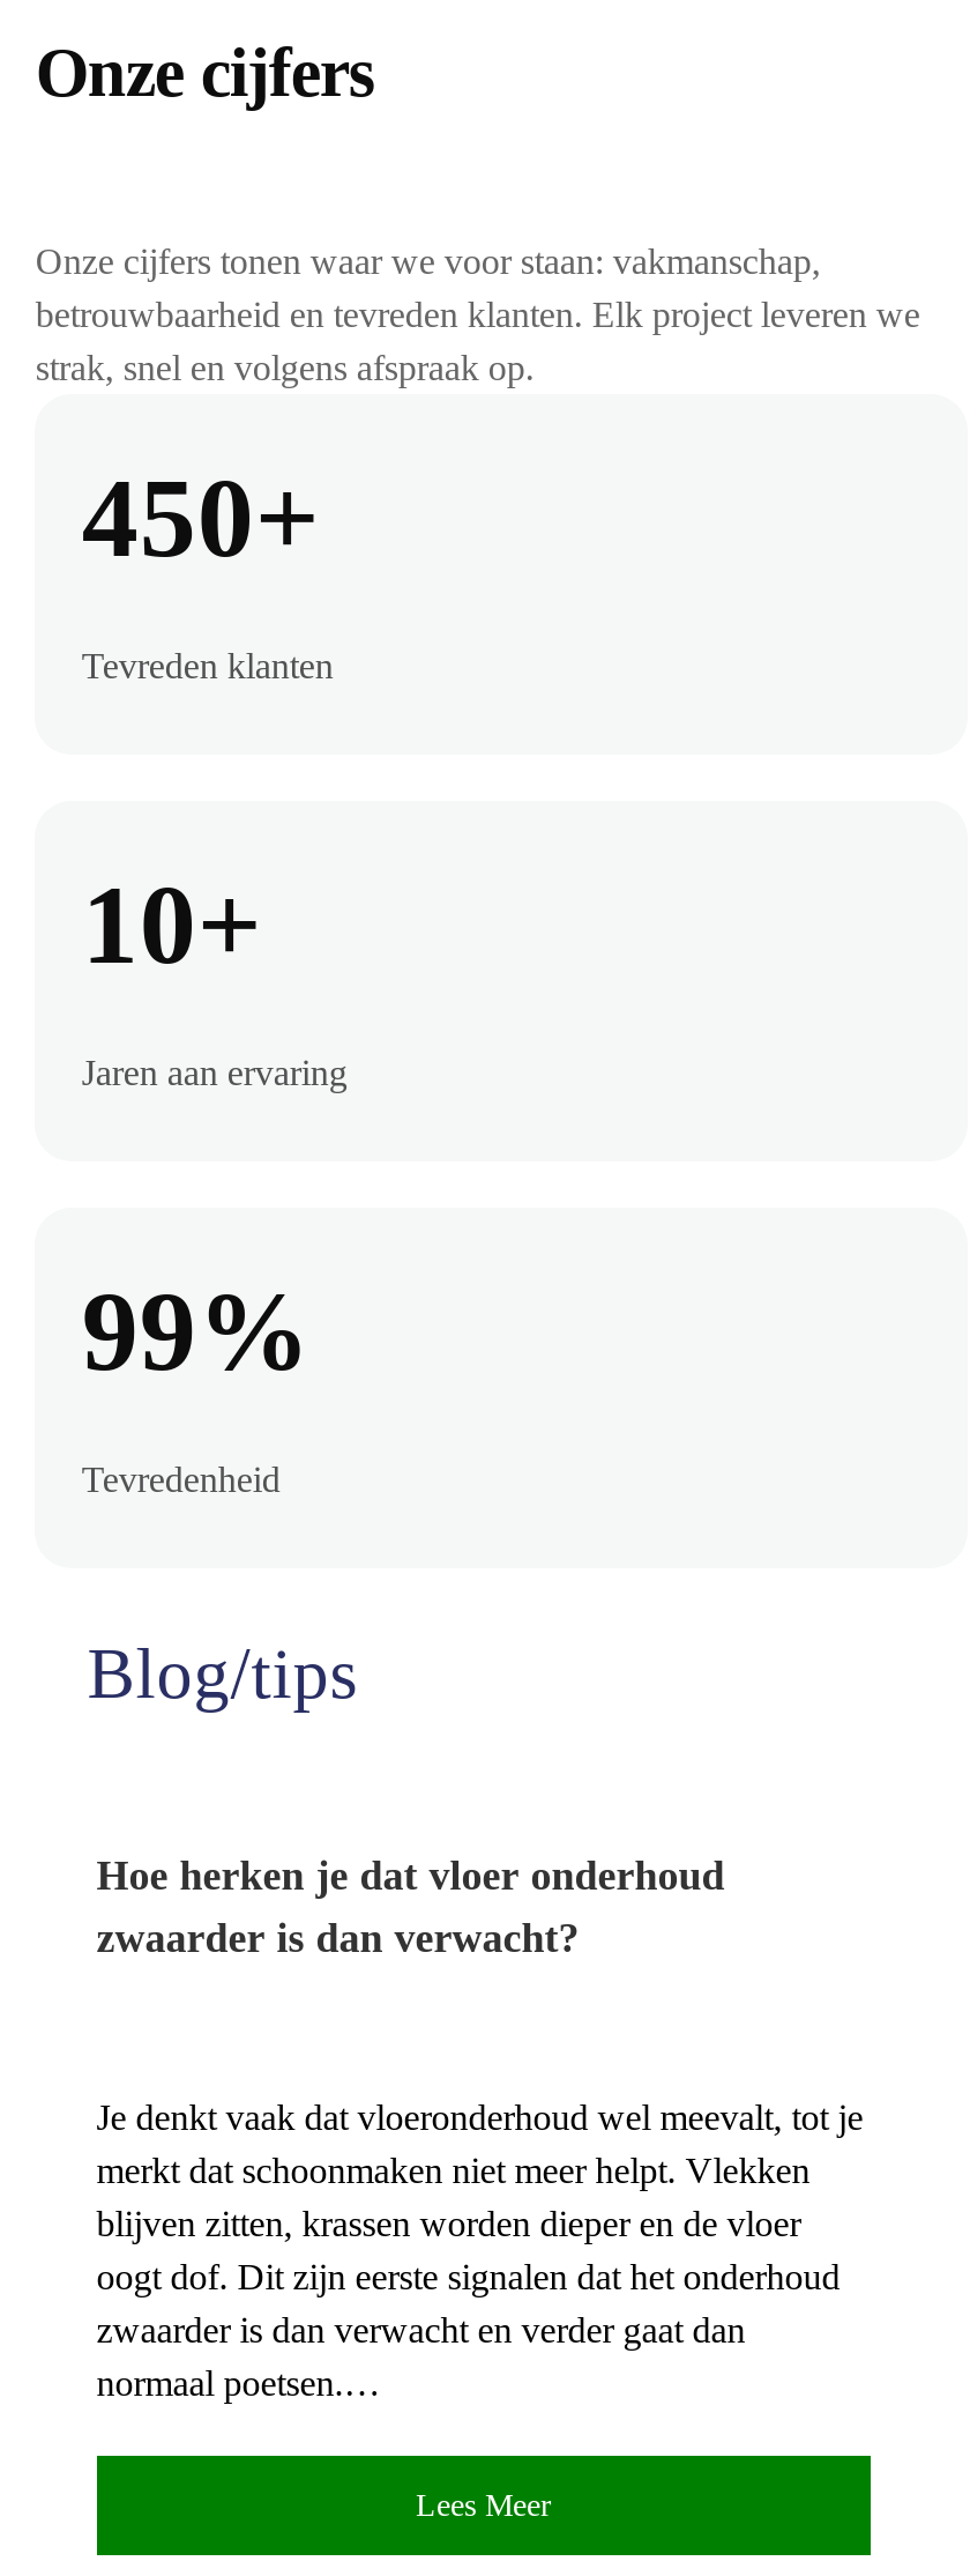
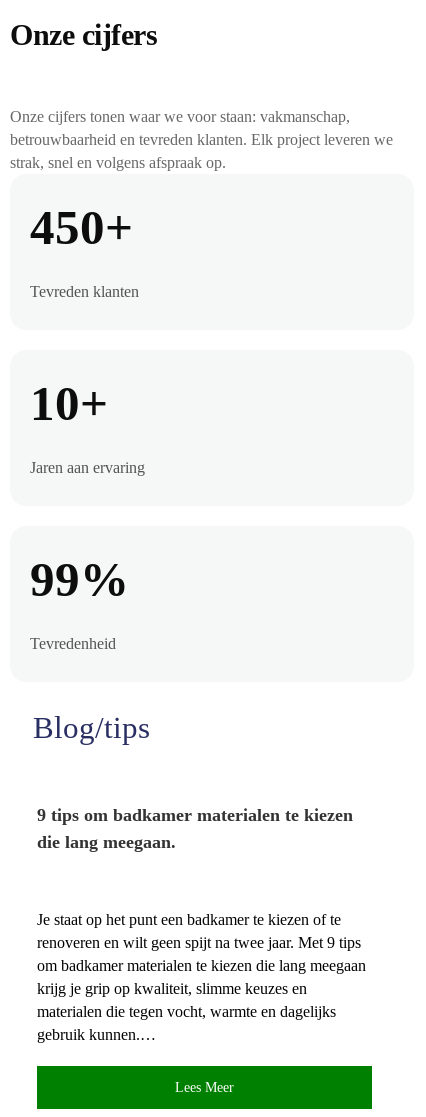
[97,1853,725,1962] Hoe herken je dat vloer onderhoud | zwaarder is dan verwacht? -> [37,805,353,852] 9 tips om badkamer materialen te kiezen | die lang meegaan.
[97,2098,863,2403] Je denkt vaak dat vloeronderhoud wel meevalt, tot je | merkt dat schoonmaken niet meer helpt. Vlekken | blijven zitten, krassen worden dieper en de vloer | oogt dof. Dit zijn eerste signalen dat het onderhoud | zwaarder is dan verwacht en verder gaat dan | normaal poetsen.… -> [37,911,366,1043] Je staat op het punt een badkamer te kiezen of te | renoveren en wilt geen spijt na twee jaar. Met 9 tips | om badkamer materialen te kiezen die lang meegaan | krijg je grip op kwaliteit, slimme keuzes en | materialen die tegen vocht, warmte en dagelijks | gebruik kunnen.…

